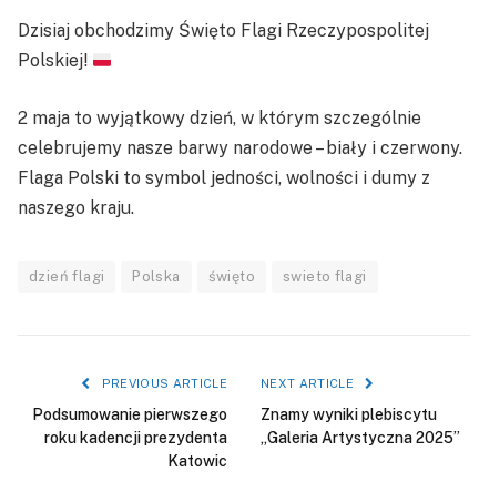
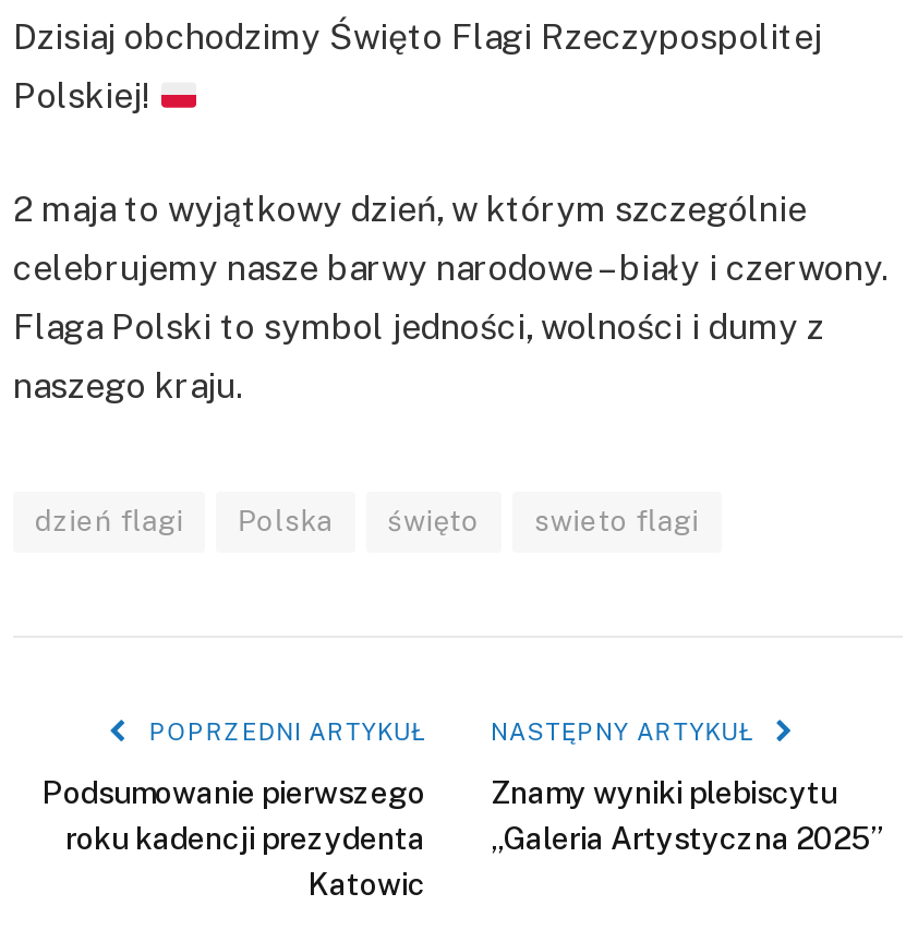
[98,377,227,390] PREVIOUS ARTICLE -> [142,718,425,744] POPRZEDNI ARTYKUŁ
[261,377,357,390] NEXT ARTICLE -> [491,718,760,744] NASTĘPNY ARTYKUŁ

